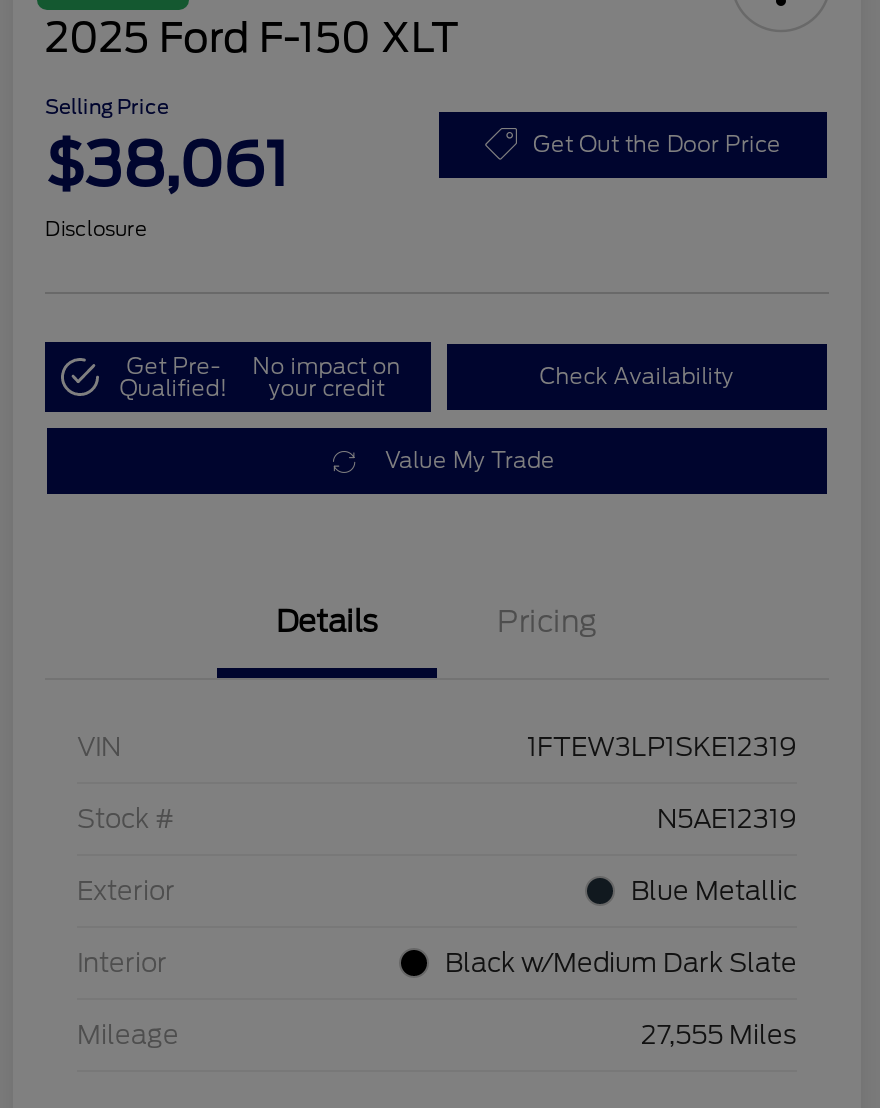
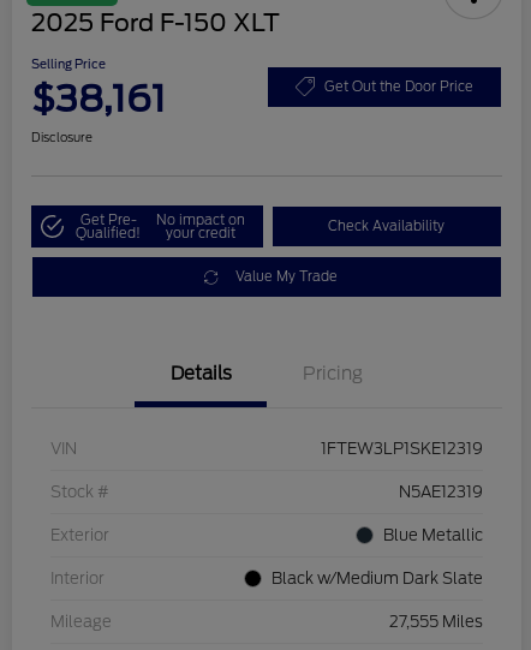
[45,128,289,200] $38,061 -> [31,77,166,120] $38,161

